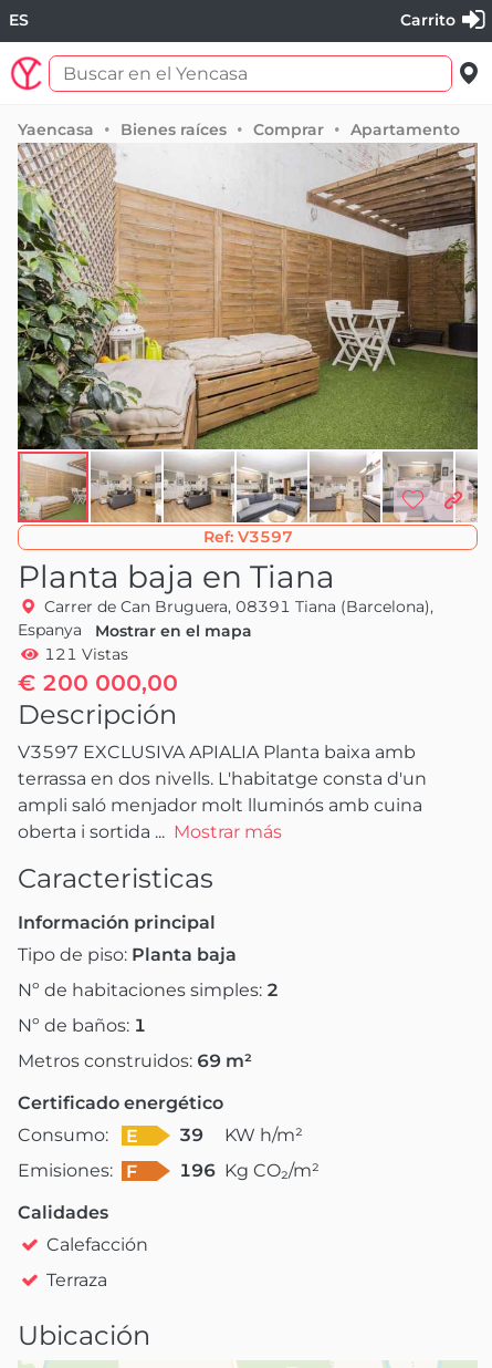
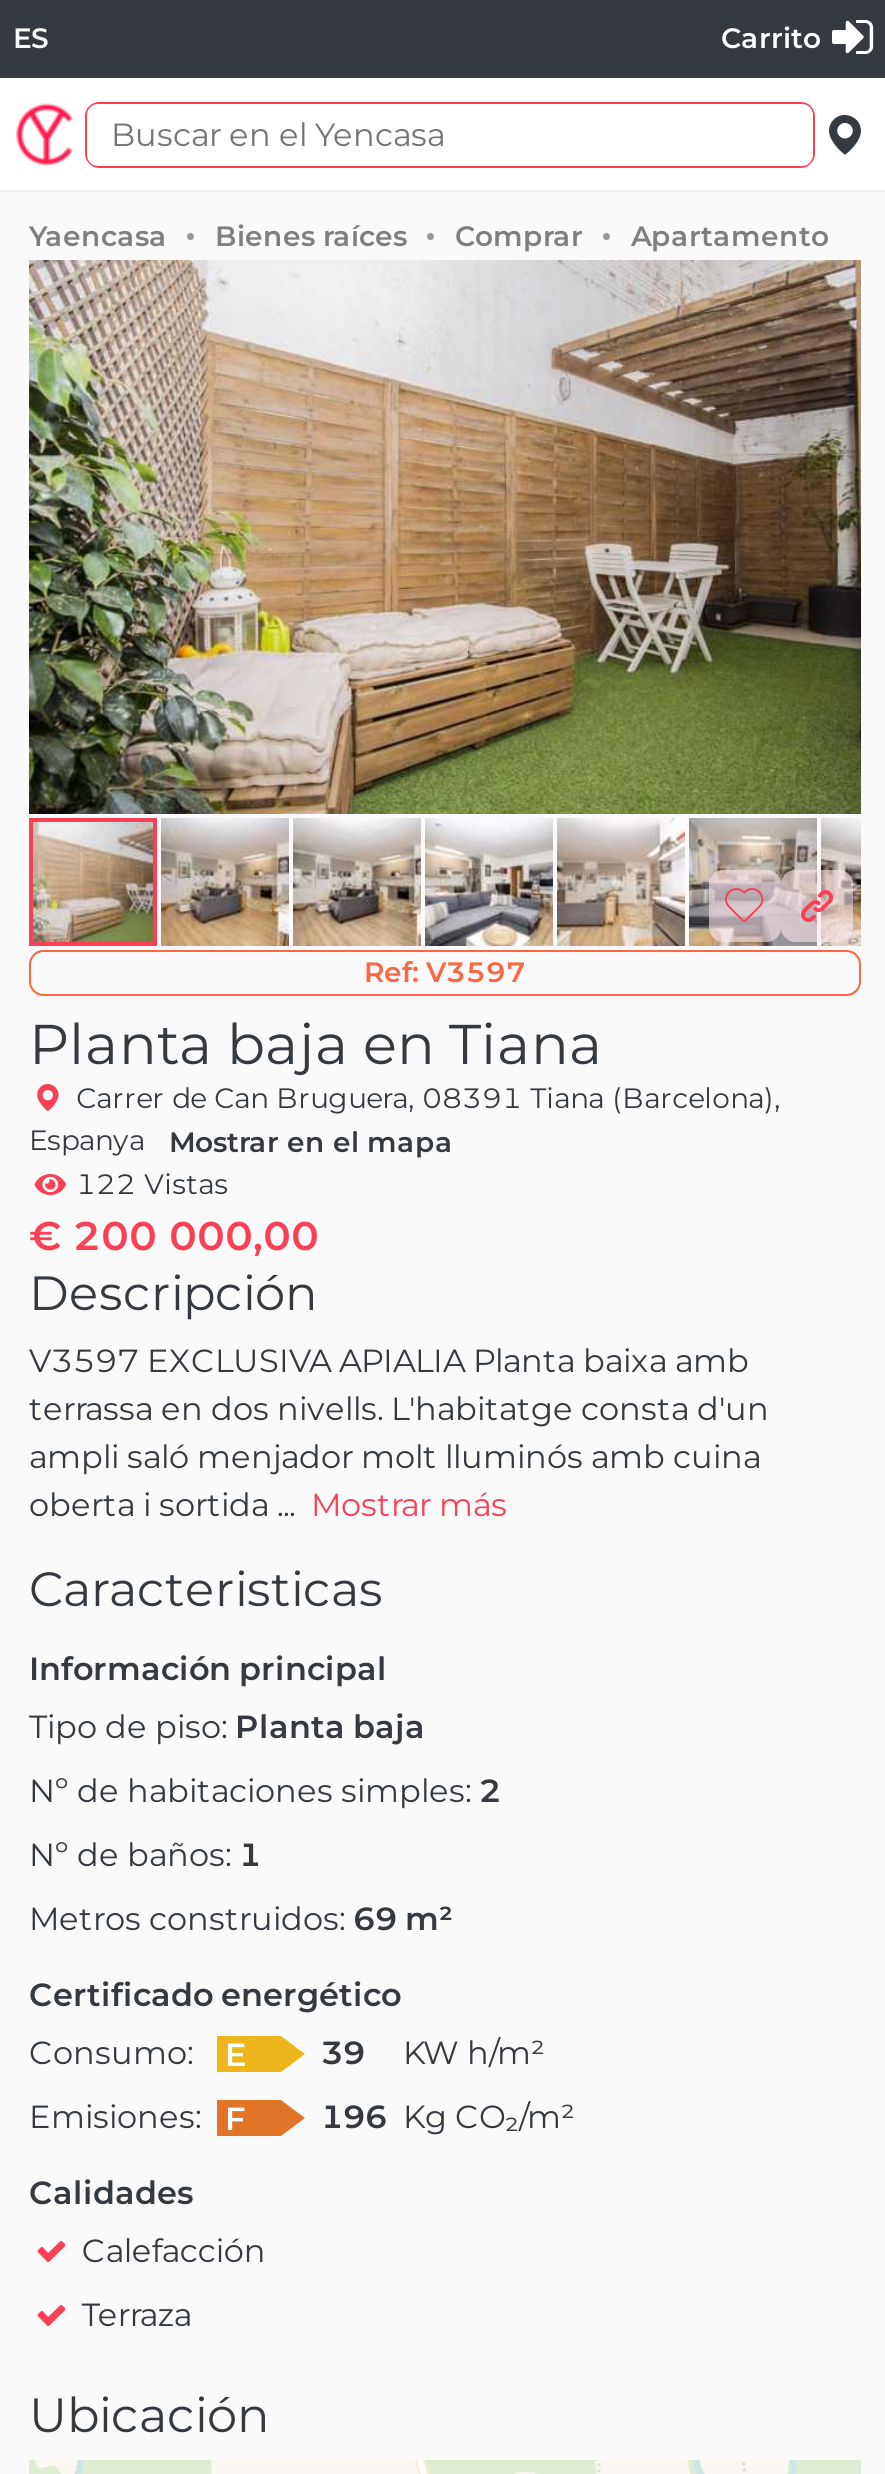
[44,644,128,664] 121 Vistas -> [76,1166,228,1202] 122 Vistas

